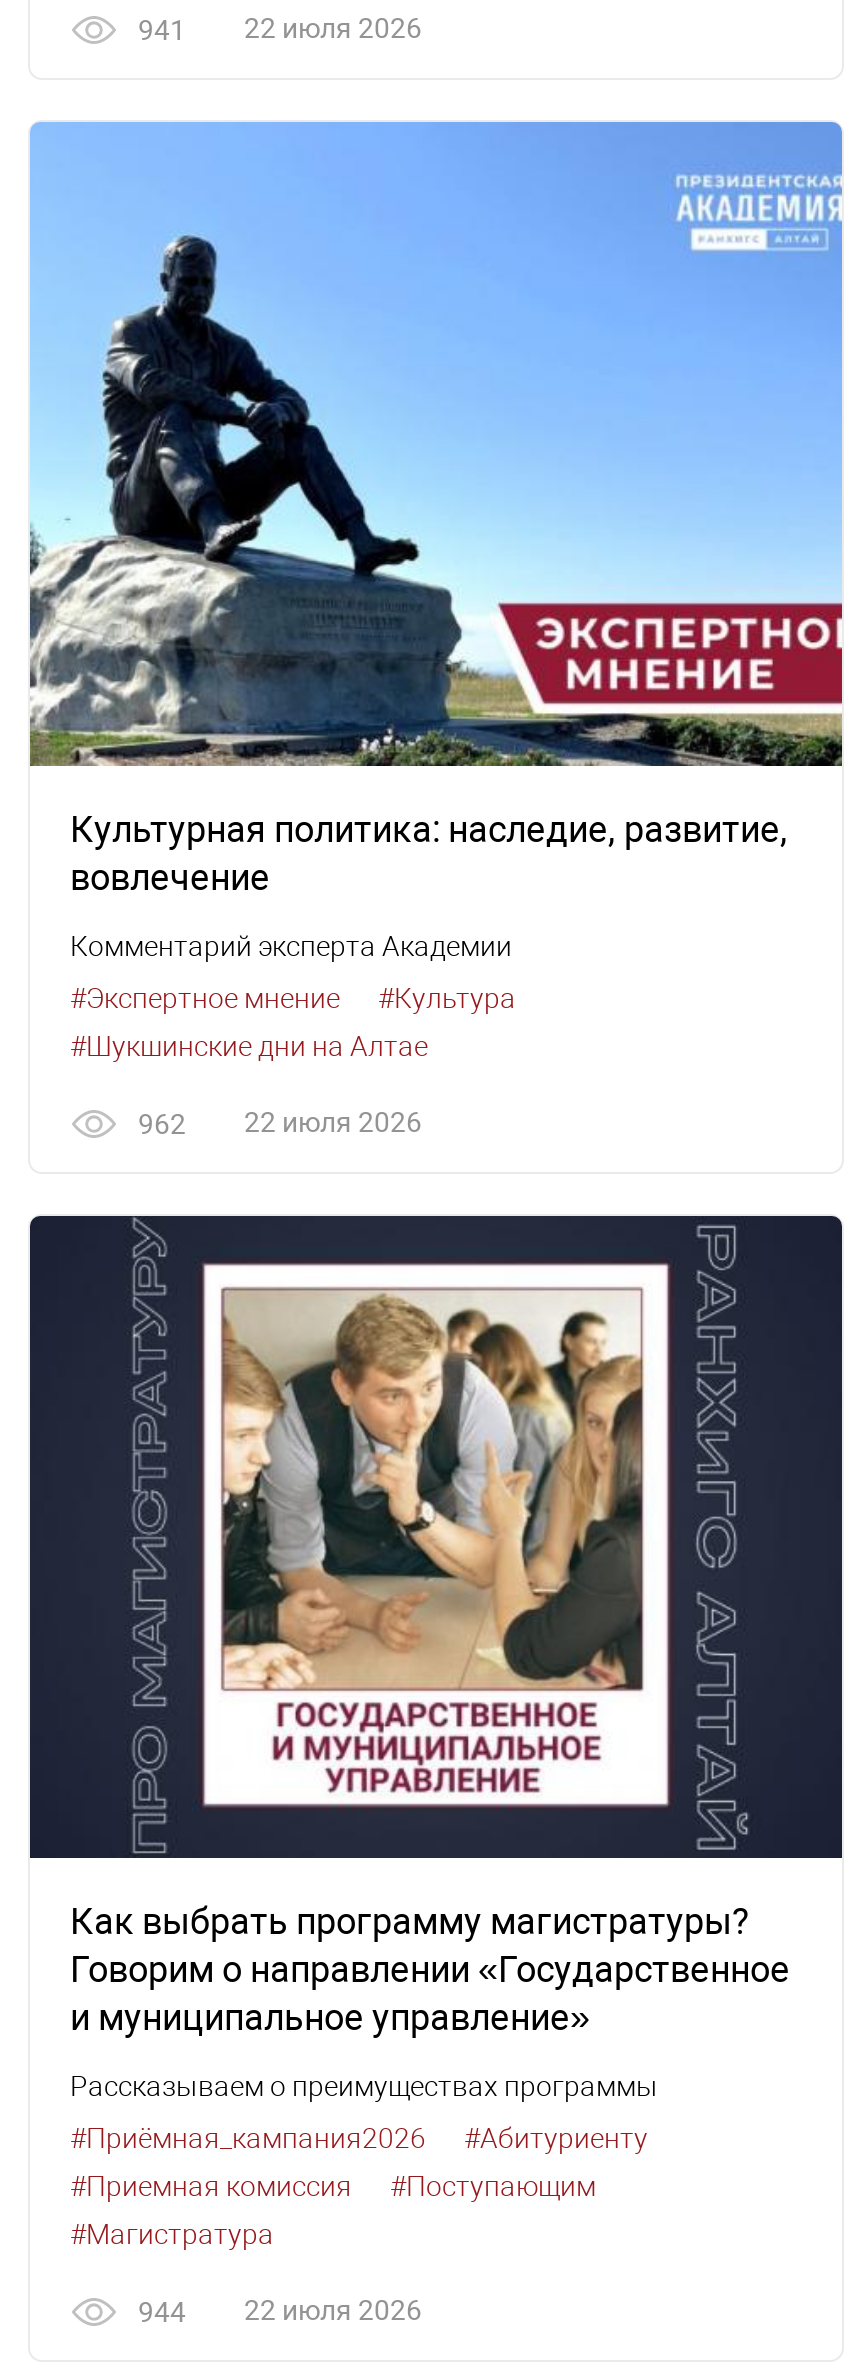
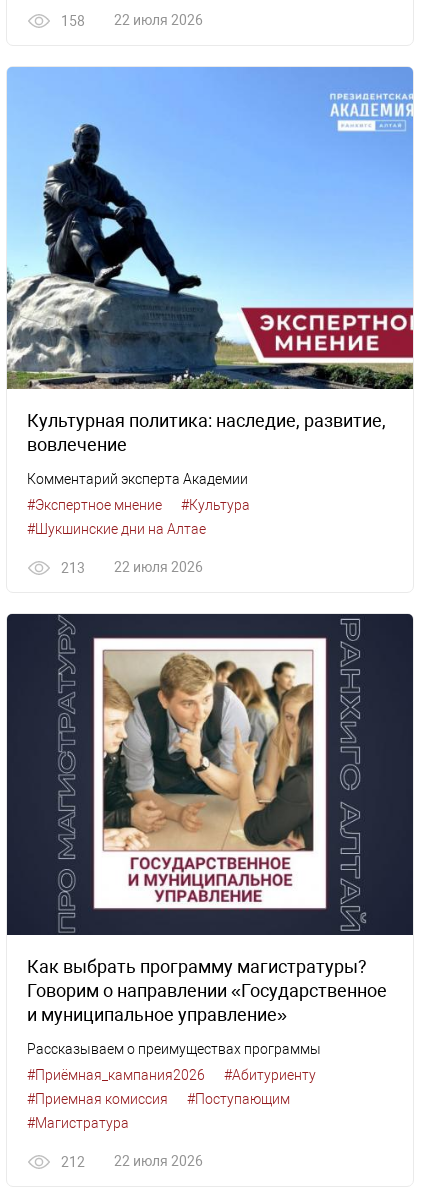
[138,13,422,47] 941 22 июля 2026 -> [61,12,203,29] 158 22 июля 2026
[138,1106,422,1140] 962 22 июля 2026 -> [61,559,203,576] 213 22 июля 2026
[138,2294,422,2328] 944 22 июля 2026 -> [61,1153,203,1170] 212 22 июля 2026

